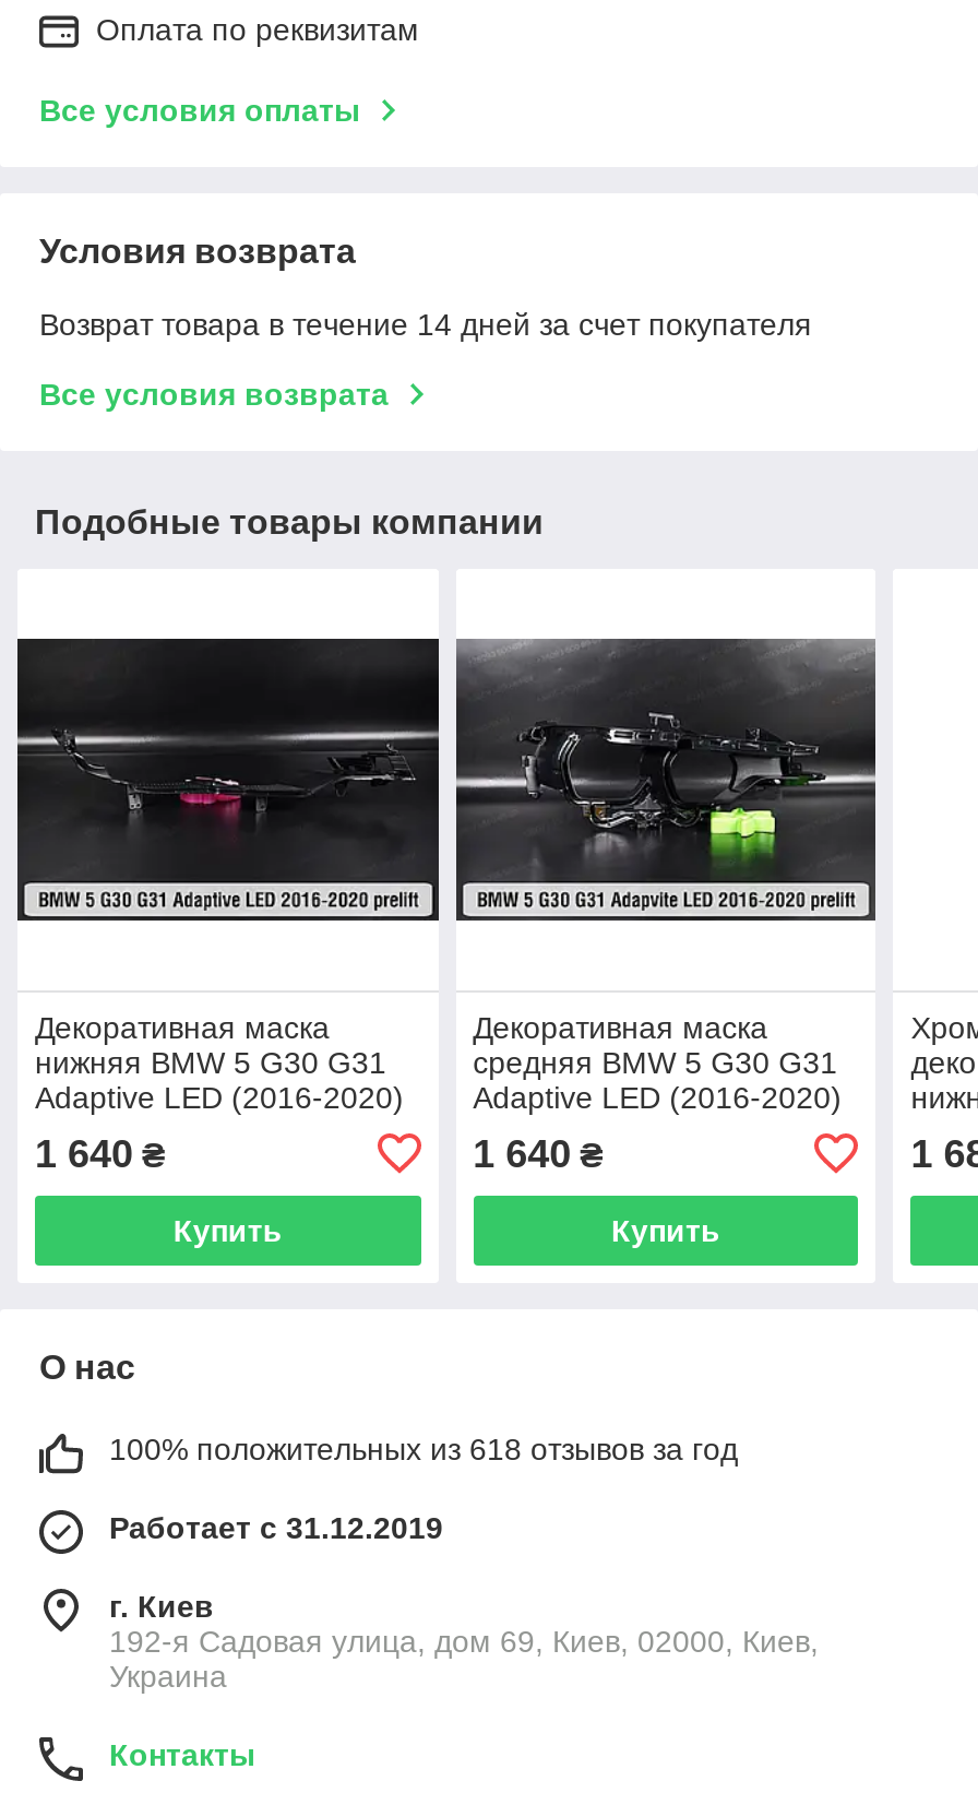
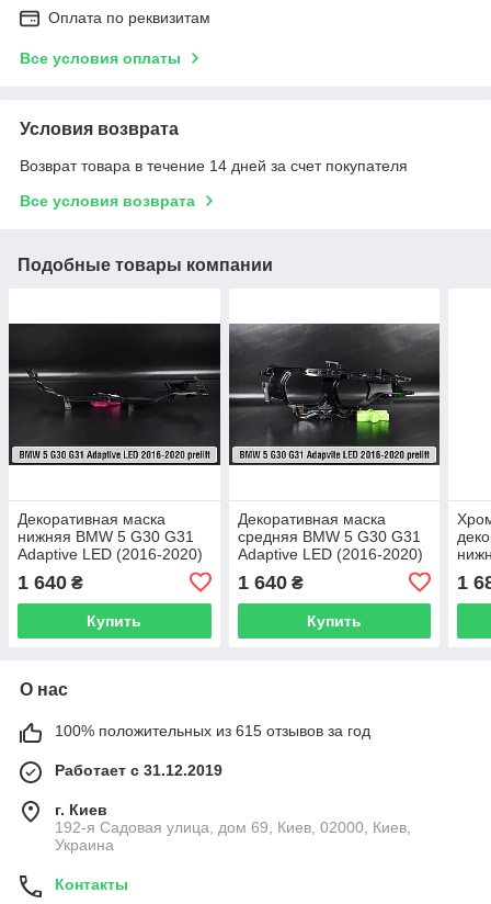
[109,1431,738,1466] 100% положительных из 618 отзывов за год -> [55,722,370,739] 100% положительных из 615 отзывов за год

